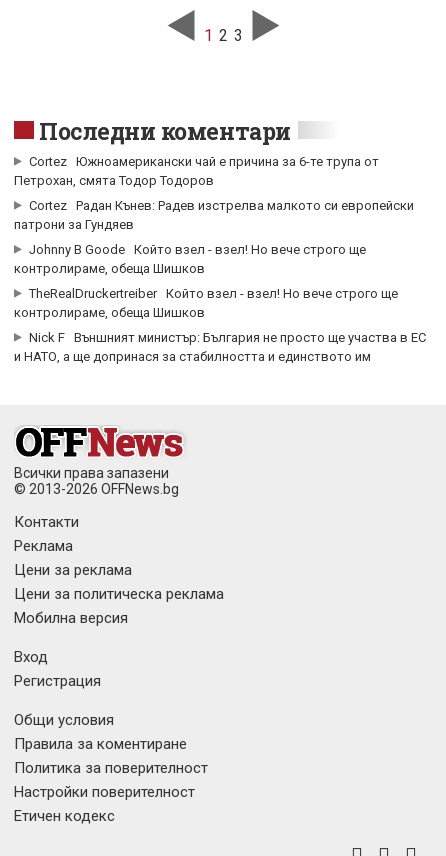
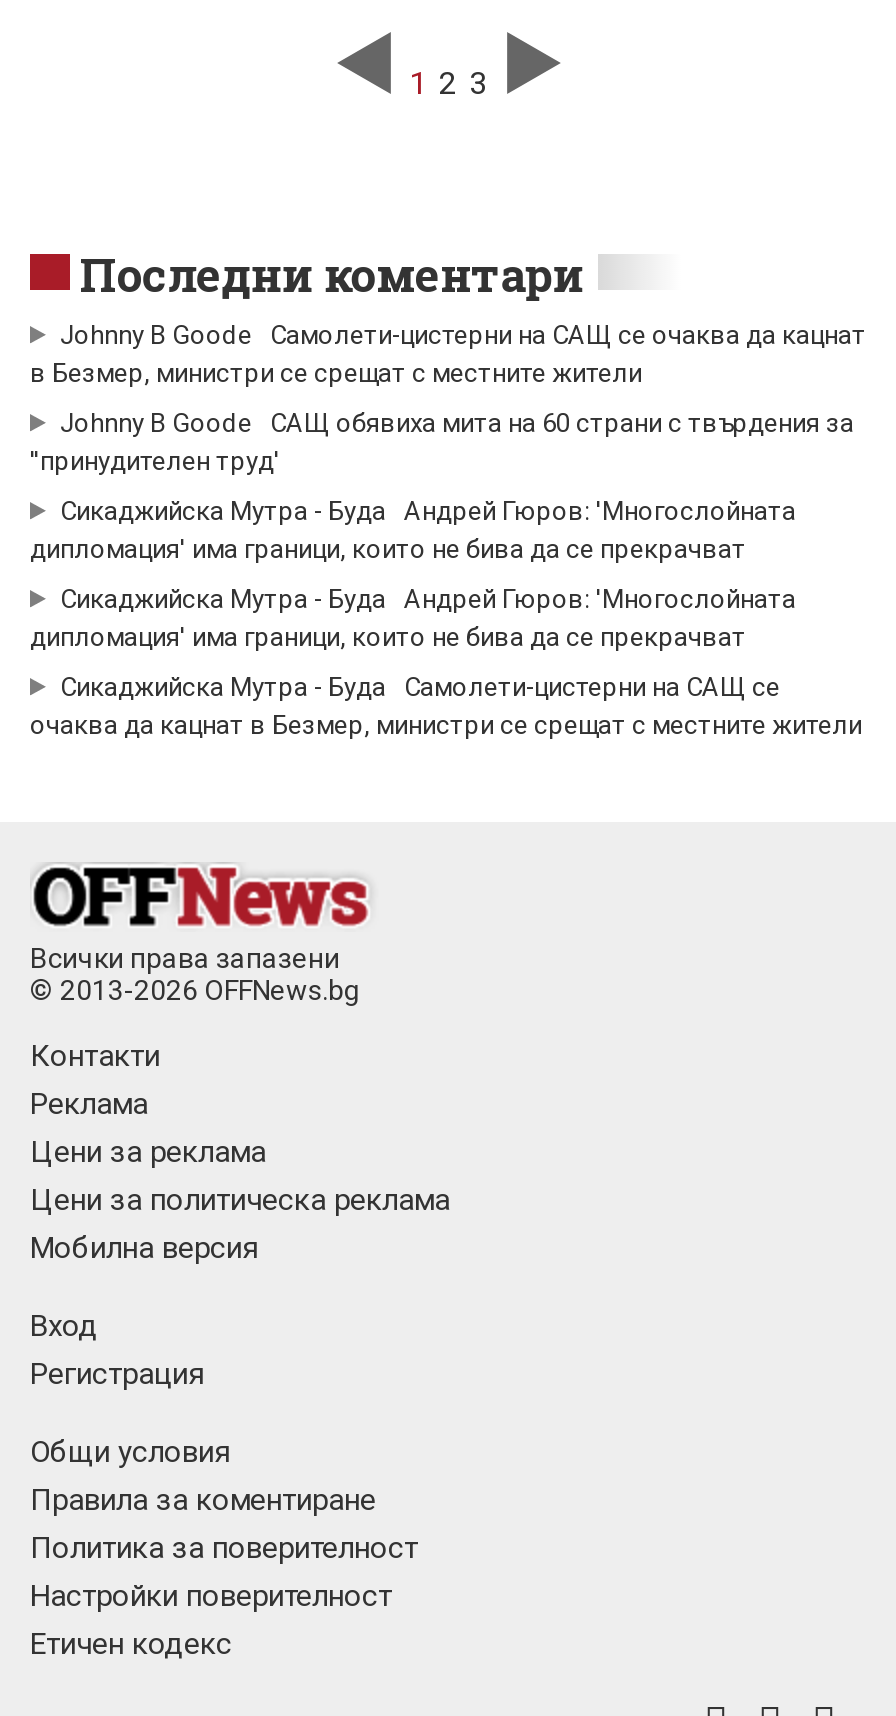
[14,154,379,188] Cortez Южноамерикански чай е причина за 6-те трупа от | Петрохан, смята Тодор Тодоров -> [30,320,866,388] Johnny B Goode Самолети-цистерни на САЩ се очаква да кацнат | в Безмер, министри се срещат с местните жители
[14,198,414,232] Cortez Радан Кънев: Радев изстрелва малкото си европейски | патрони за Гундяев -> [30,408,854,476] Johnny B Goode САЩ обявиха мита на 60 страни с твърдения за | ''принудителен труд'
[14,242,366,276] Johnny B Goode Който взел - взел! Но вече строго ще | контролираме, обеща Шишков -> [30,496,796,564] Сикаджийска Мутра - Буда Андрей Гюров: 'Многослойната | дипломация' има граници, които не бива да се прекрачват
[14,286,398,320] TheRealDruckertreiber Който взел - взел! Но вече строго ще | контролираме, обеща Шишков -> [30,584,796,652] Сикаджийска Мутра - Буда Андрей Гюров: 'Многослойната | дипломация' има граници, които не бива да се прекрачват
[14,330,426,364] Nick F Външният министър: България не просто ще участва в ЕС | и НАТО, а ще допринася за стабилността и единството им -> [30,672,862,740] Сикаджийска Мутра - Буда Самолети-цистерни на САЩ се | очаква да кацнат в Безмер, министри се срещат с местните жители

